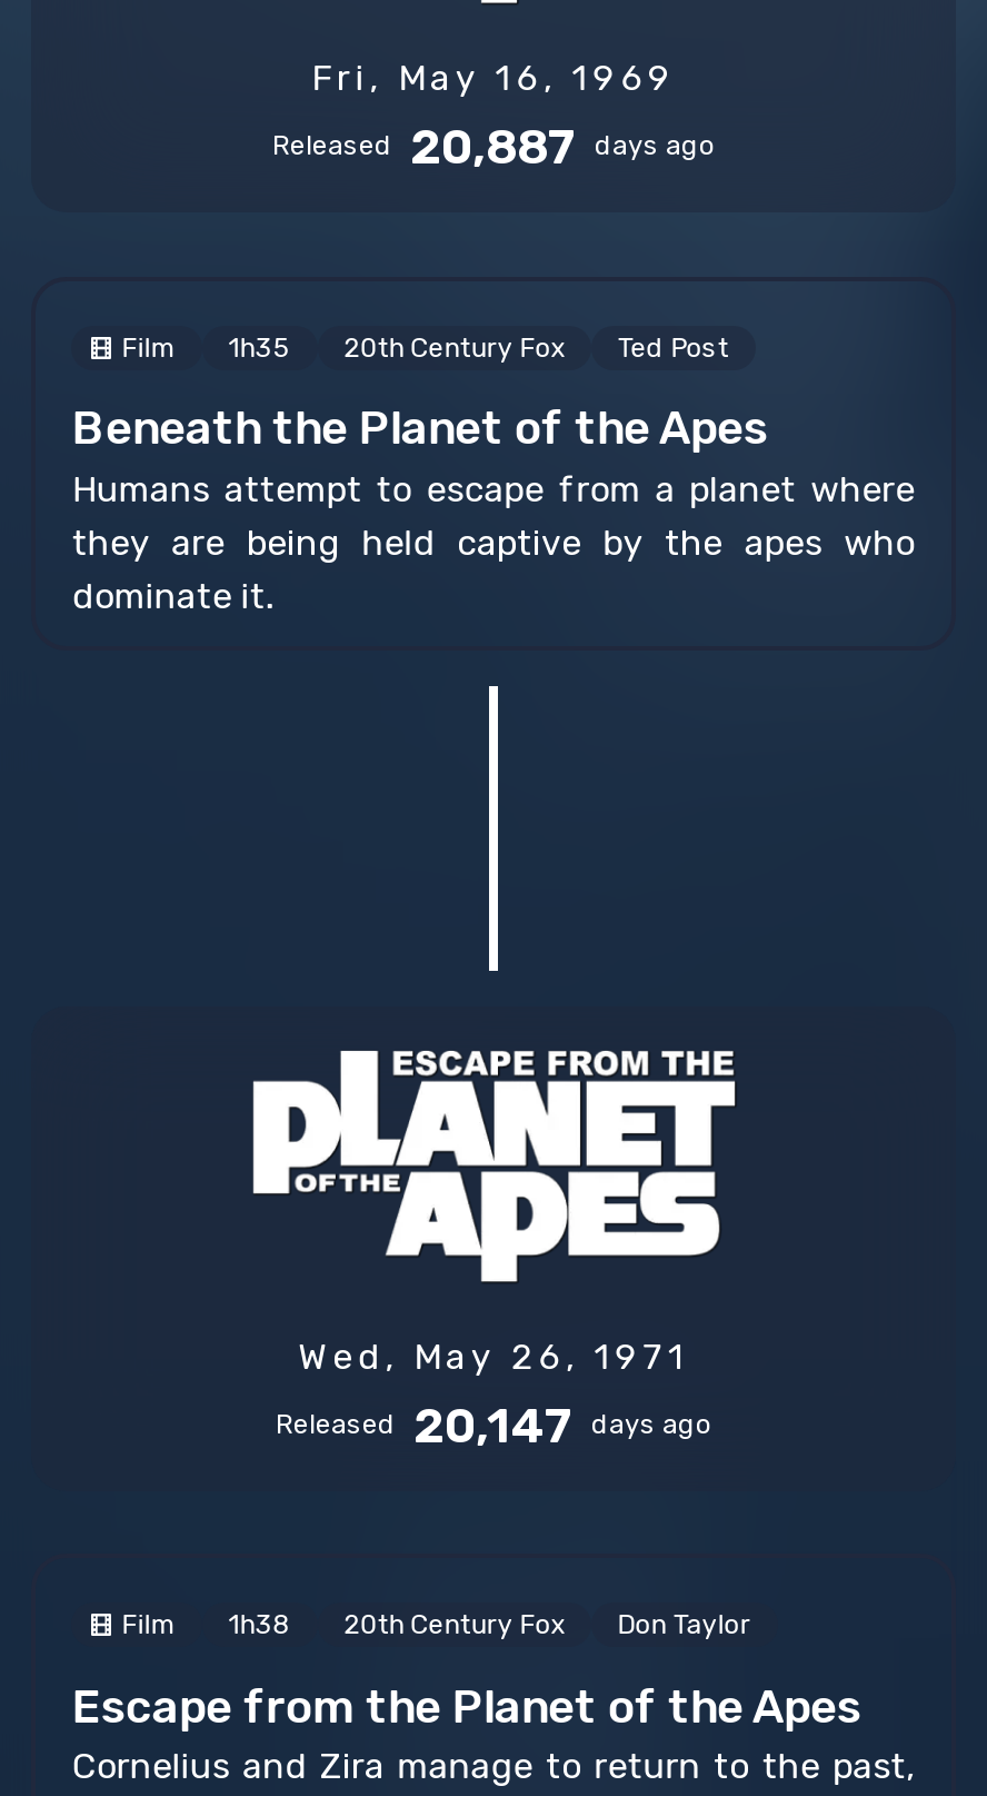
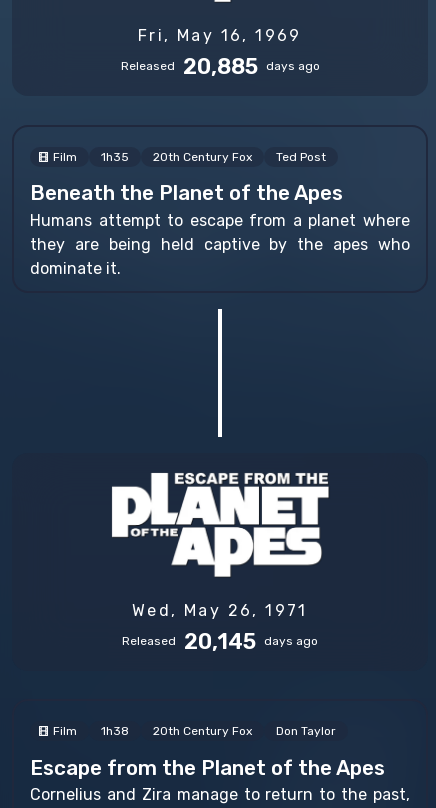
[272,117,715,177] Released 20,887 days ago -> [120,53,319,80] Released 20,885 days ago
[276,1395,711,1455] Released 20,147 days ago -> [122,628,318,655] Released 20,145 days ago

